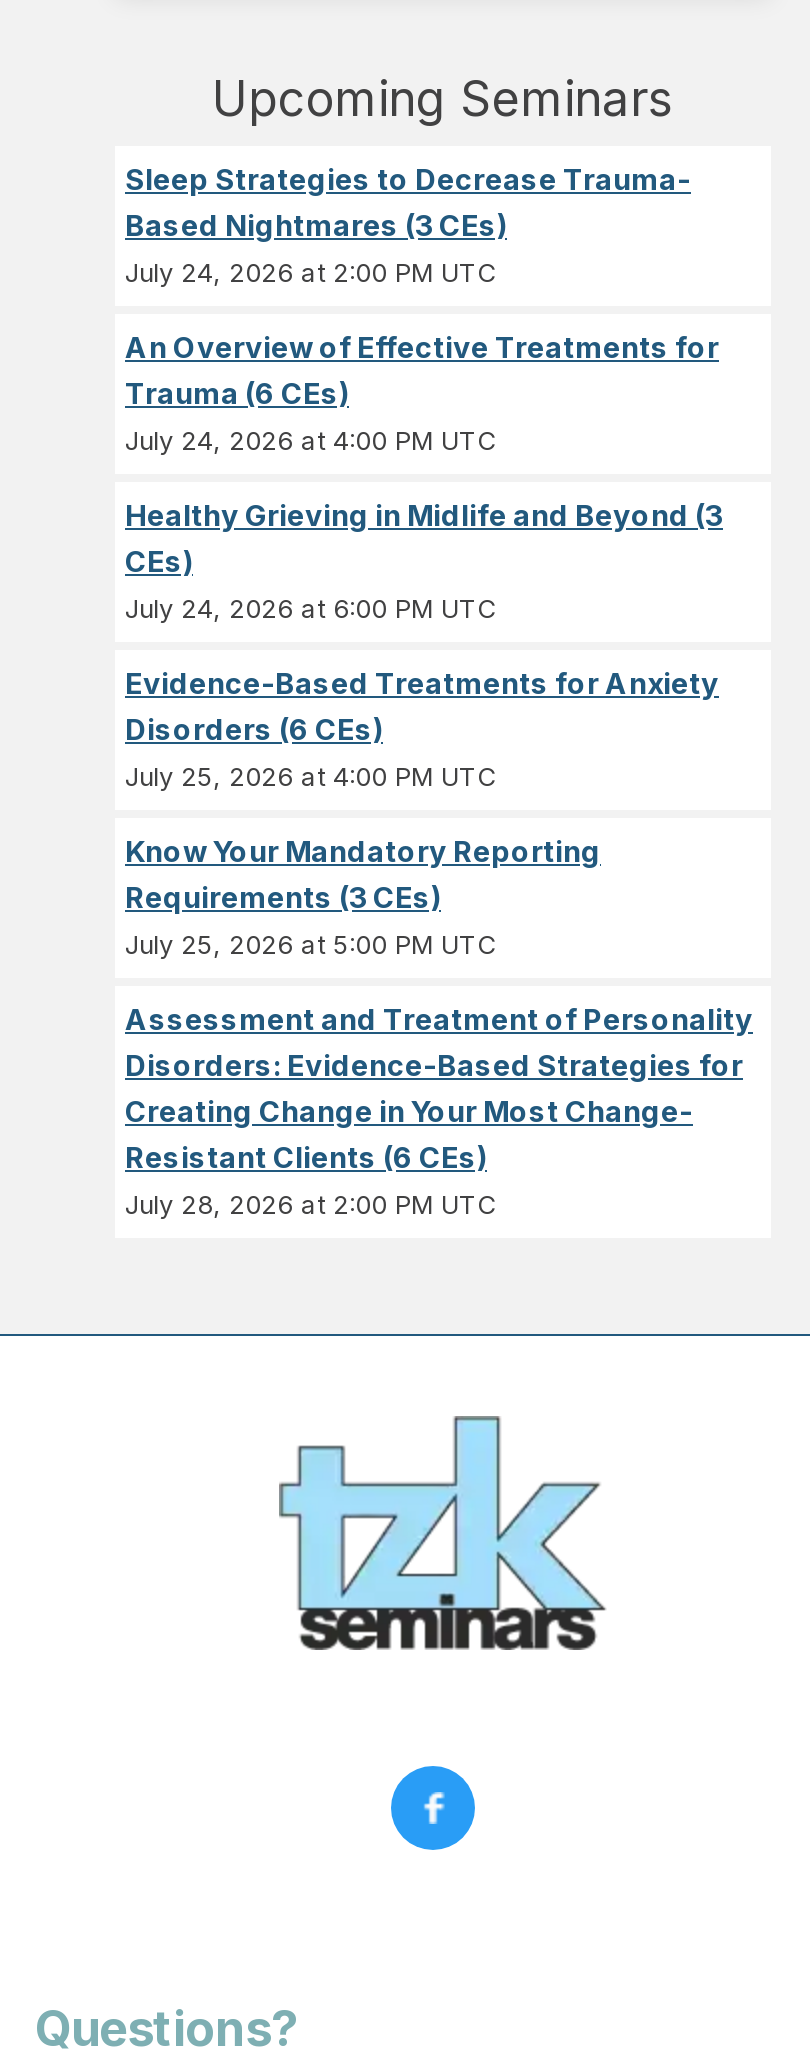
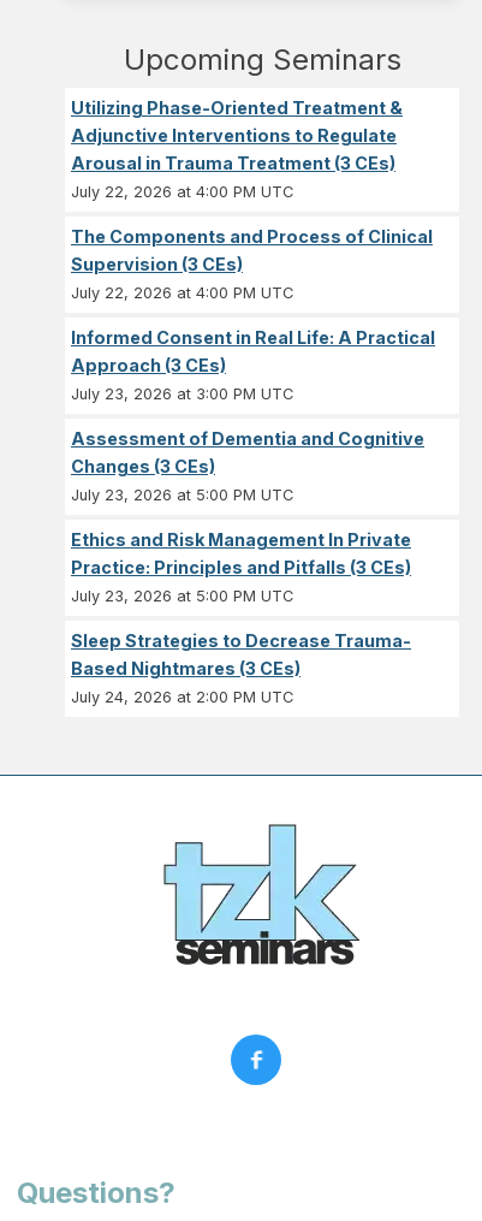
none -> [71,98,435,605] Utilizing Phase-Oriented Treatment & | Adjunctive Interventions to Regulate | Arousal in Trauma Treatment (3 CEs) | July 22, 2026 at 4:00 PM UTC | The Components and Process of Clinical | Supervision (3 CEs) | July 22, 2026 at 4:00 PM UTC | Informed Consent in Real Life: A Practical | Approach (3 CEs) | July 23, 2026 at 3:00 PM UTC | Assessment of Dementia and Cognitive | Changes (3 CEs) | July 23, 2026 at 5:00 PM UTC | Ethics and Risk Management In Private | Practice: Principles and Pitfalls (3 CEs) | July 23, 2026 at 5:00 PM UTC
moved [125,162,691,288] -> [71,631,411,706]: Sleep Strategies to Decrease Trauma- | Based Nightmares (3 CEs) | July 24, 2026 at 2:00 PM UTC
[125,330,753,1220] An Overview of Effective Treatments for | Trauma (6 CEs) | July 24, 2026 at 4:00 PM UTC | Healthy Grieving in Midlife and Beyond (3 | CEs) | July 24, 2026 at 6:00 PM UTC | Evidence-Based Treatments for Anxiety | Disorders (6 CEs) | July 25, 2026 at 4:00 PM UTC | Know Your Mandatory Reporting | Requirements (3 CEs) | July 25, 2026 at 5:00 PM UTC | Assessment and Treatment of Personality | Disorders: Evidence-Based Strategies for | Creating Change in Your Most Change- | Resistant Clients (6 CEs) | July 28, 2026 at 2:00 PM UTC -> none

